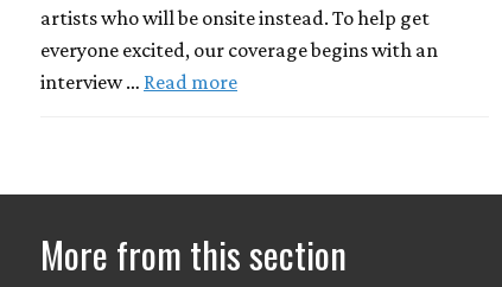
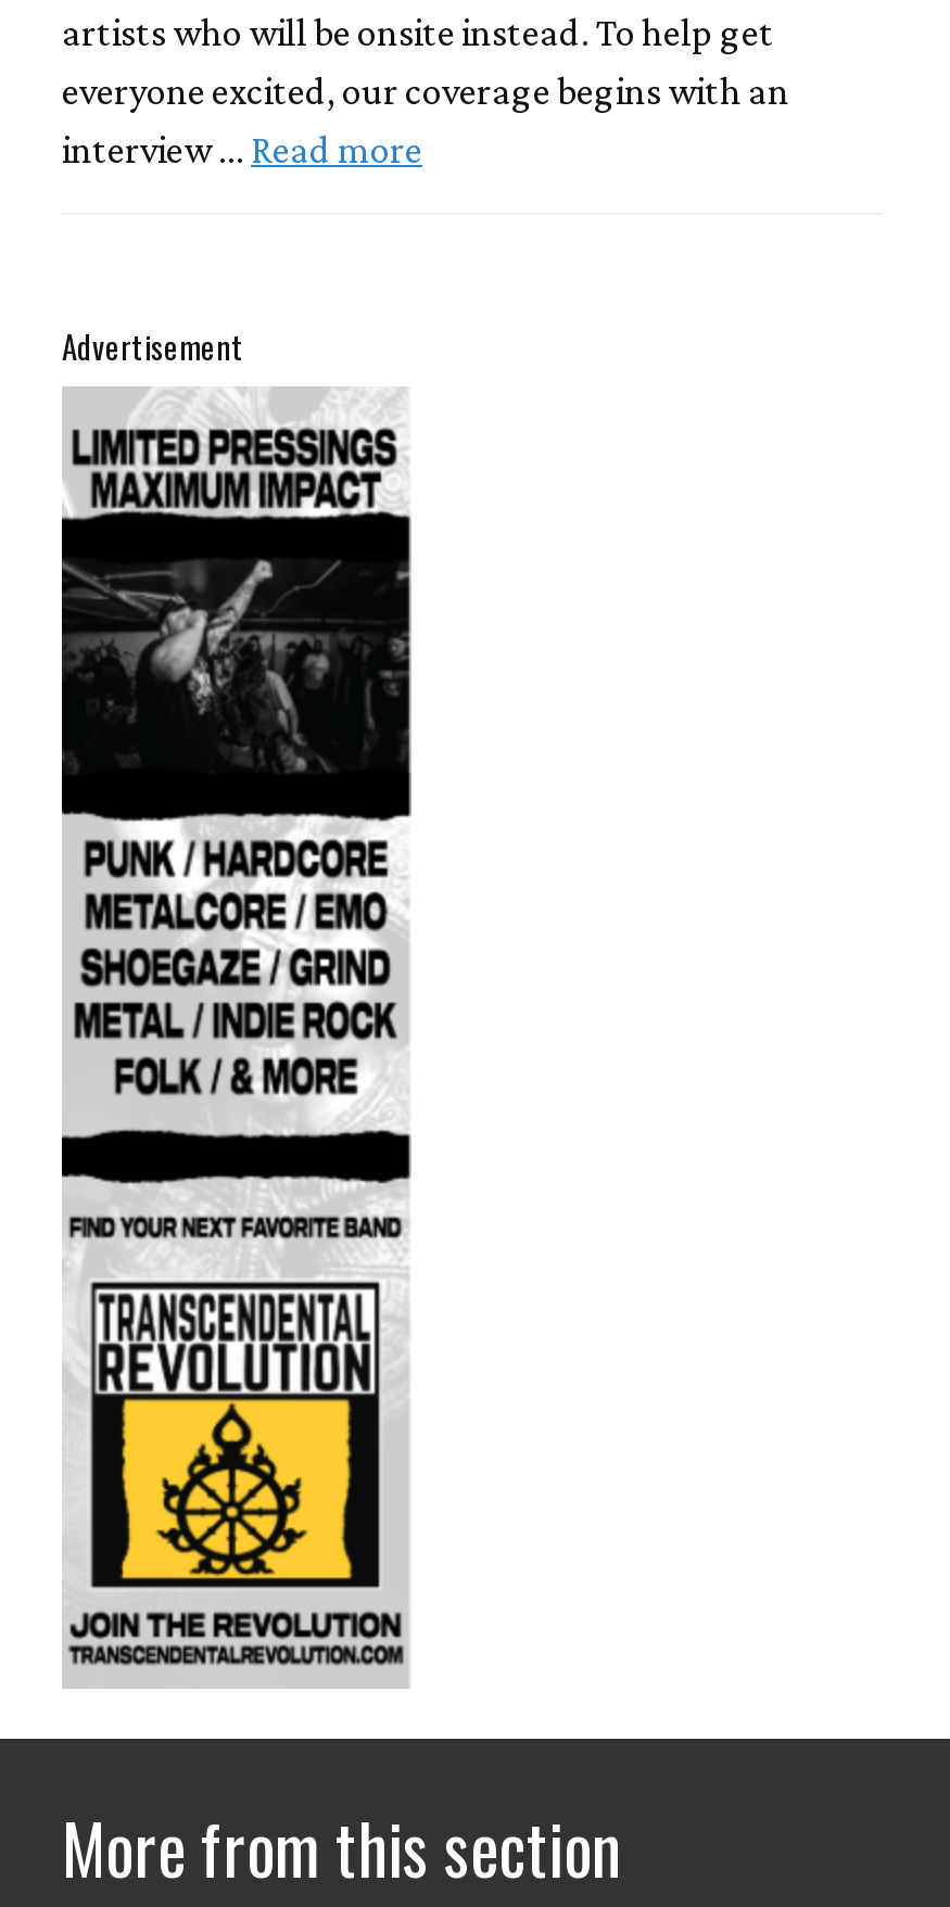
none -> [60,386,414,1687] [image]
none -> [62,324,244,370] Advertisement

